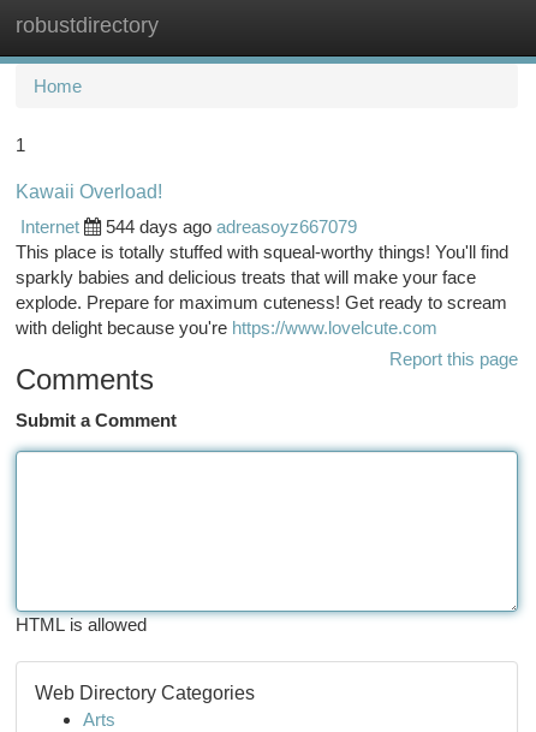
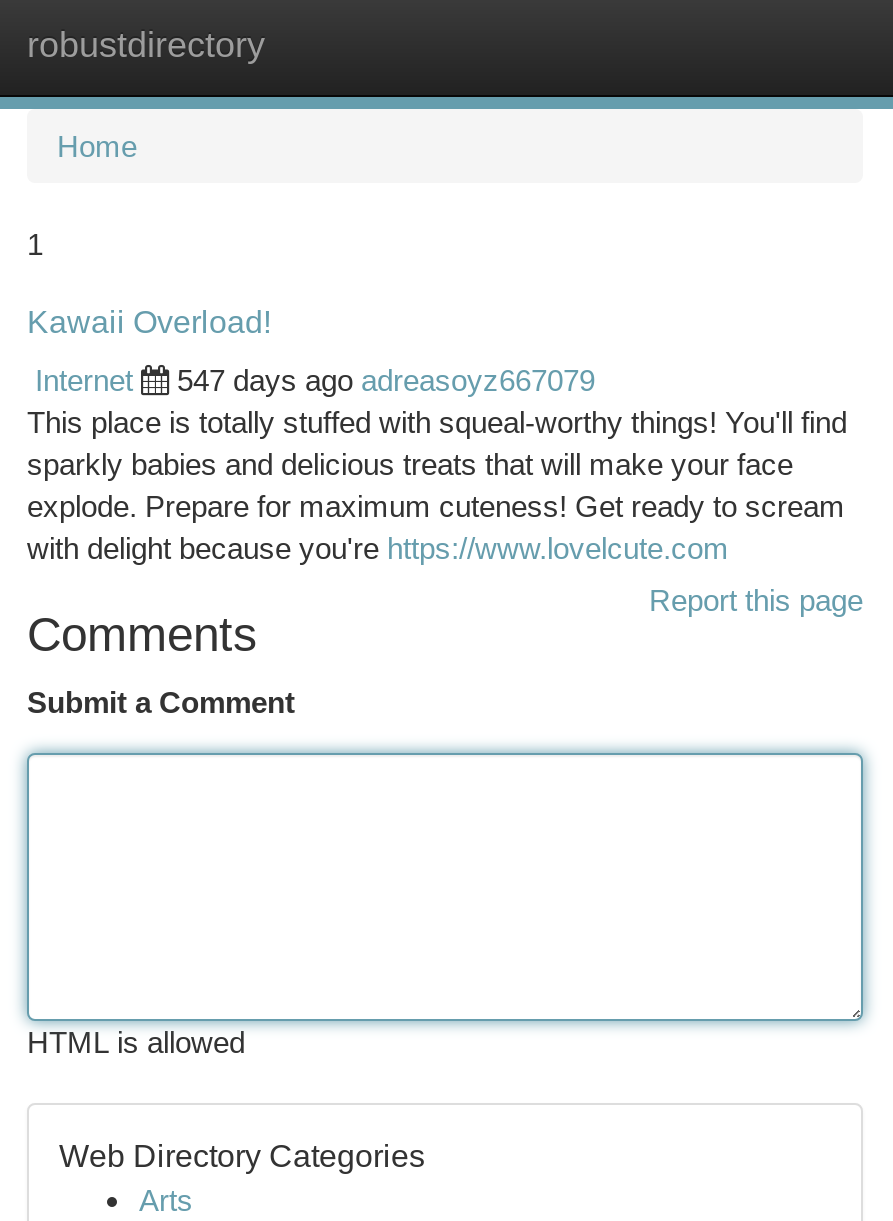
[106,216,357,237] 544 days ago adreasoyz667079 -> [177,363,595,397] 547 days ago adreasoyz667079

